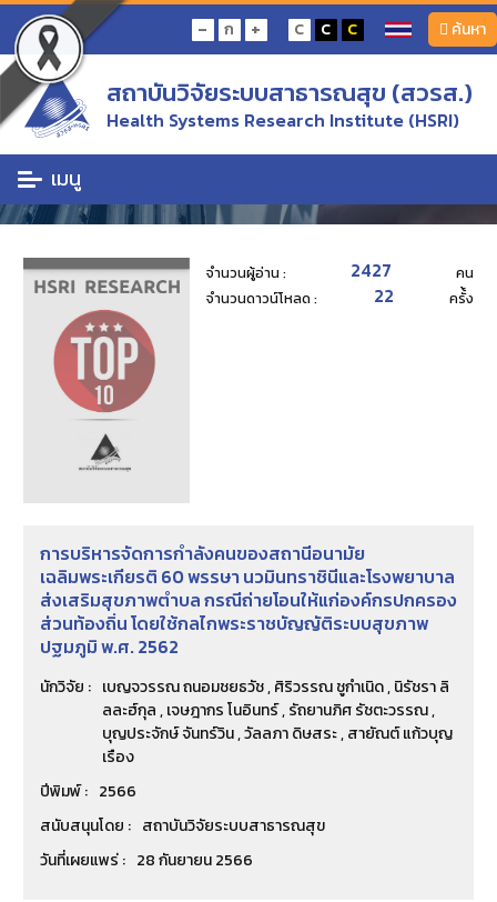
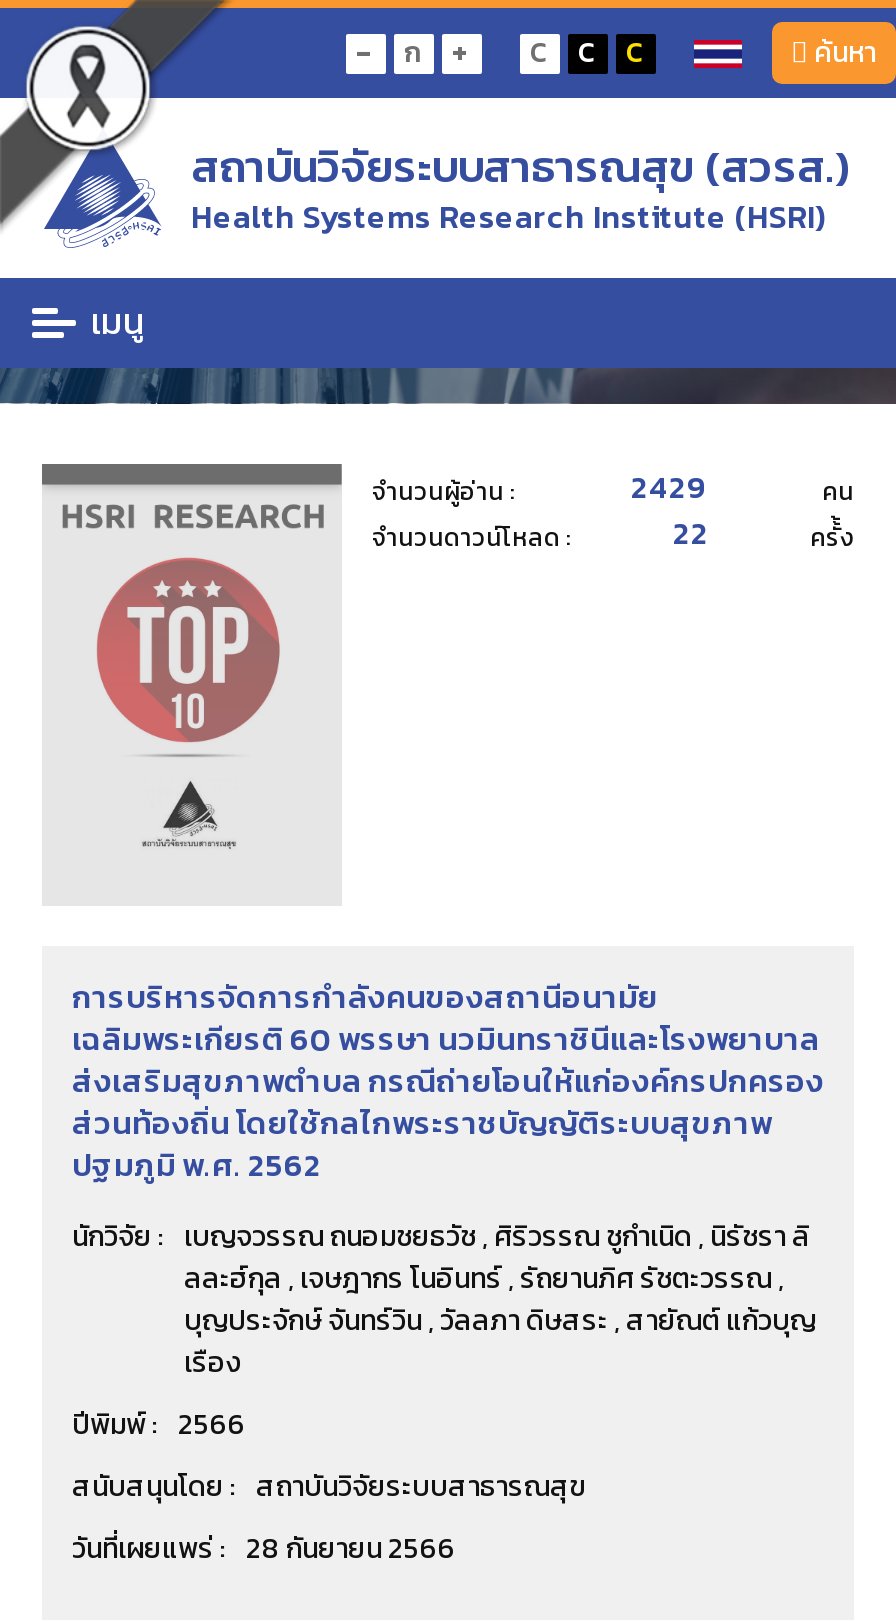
[351,257,392,283] 2427 -> [631,463,707,509] 2429

